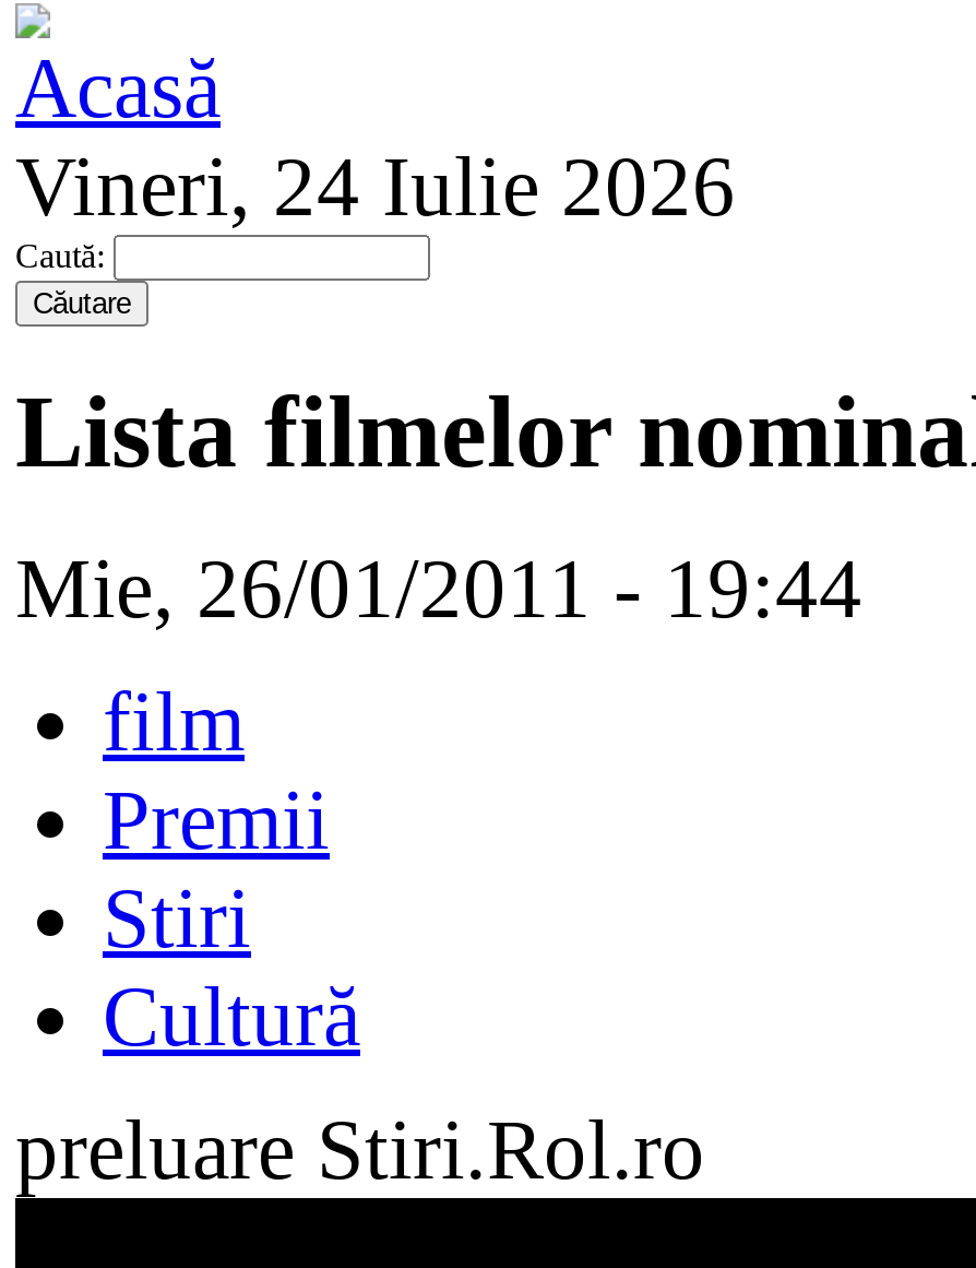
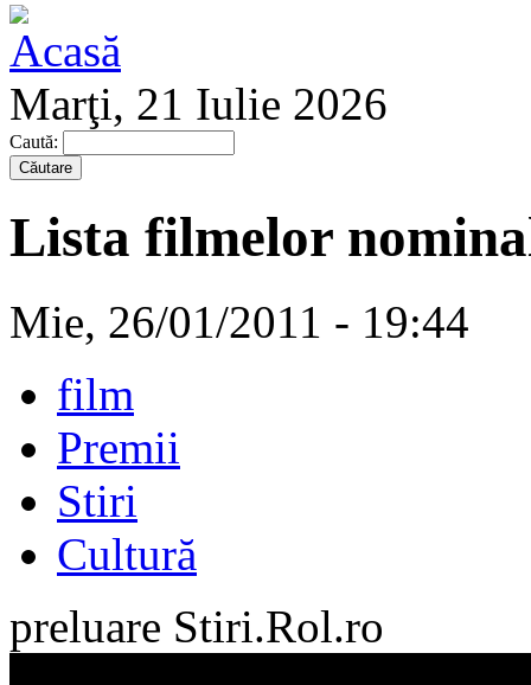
[15,139,736,233] Vineri, 24 Iulie 2026 -> [9,78,388,129] Marţi, 21 Iulie 2026

